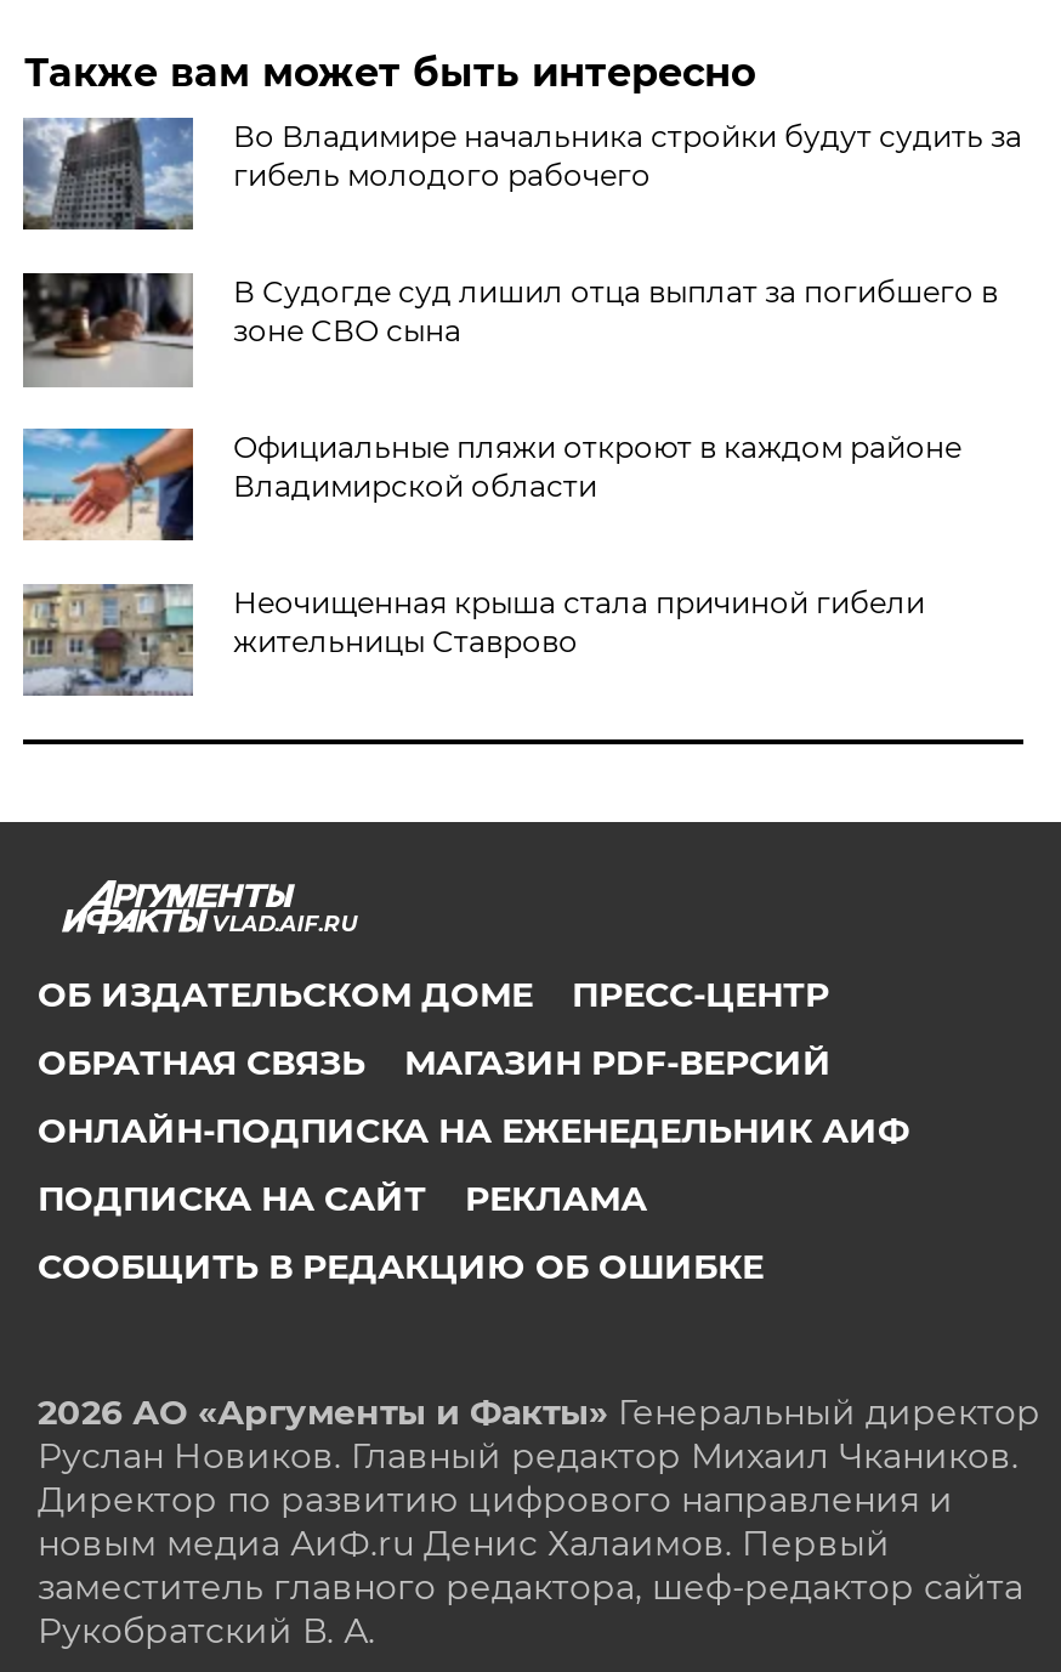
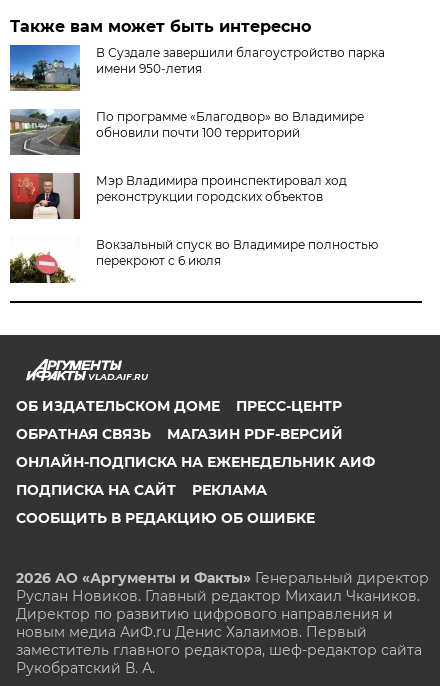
[21,115,1022,232] [image] | Во Владимире начальника стройки будут судить за | гибель молодого рабочего -> [9,44,385,92] [image] | В Суздале завершили благоустройство парка | имени 950-летия
[21,271,998,387] [image] | В Судогде суд лишил отца выплат за погибшего в | зоне СВО сына -> [9,108,364,155] [image] | По программе «Благодвор» во Владимире | обновили почти 100 территорий
[21,426,961,540] [image] | Официальные пляжи откроют в каждом районе | Владимирской области -> [9,172,347,220] [image] | Мэр Владимира проинспектировал ход | реконструкции городских объектов
[21,582,925,698] [image] | Неочищенная крыша стала причиной гибели | жительницы Ставрово -> [9,237,378,284] [image] | Вокзальный спуск во Владимире полностью | перекроют с 6 июля

